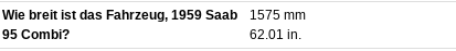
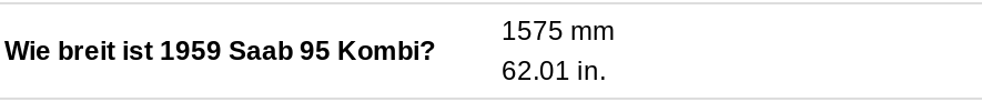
[2,7,237,42] Wie breit ist das Fahrzeug, 1959 Saab | 95 Combi? -> [4,34,435,65] Wie breit ist 1959 Saab 95 Kombi?

